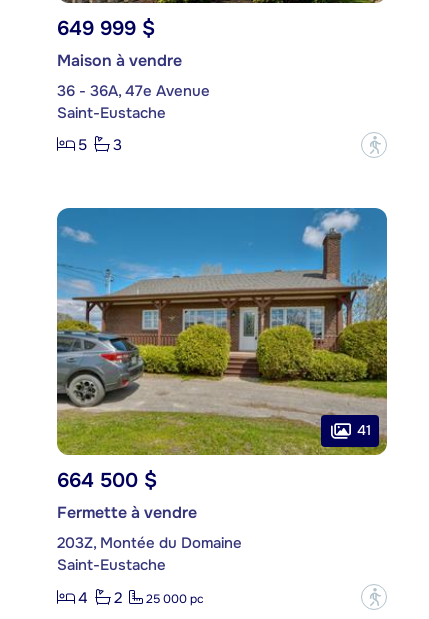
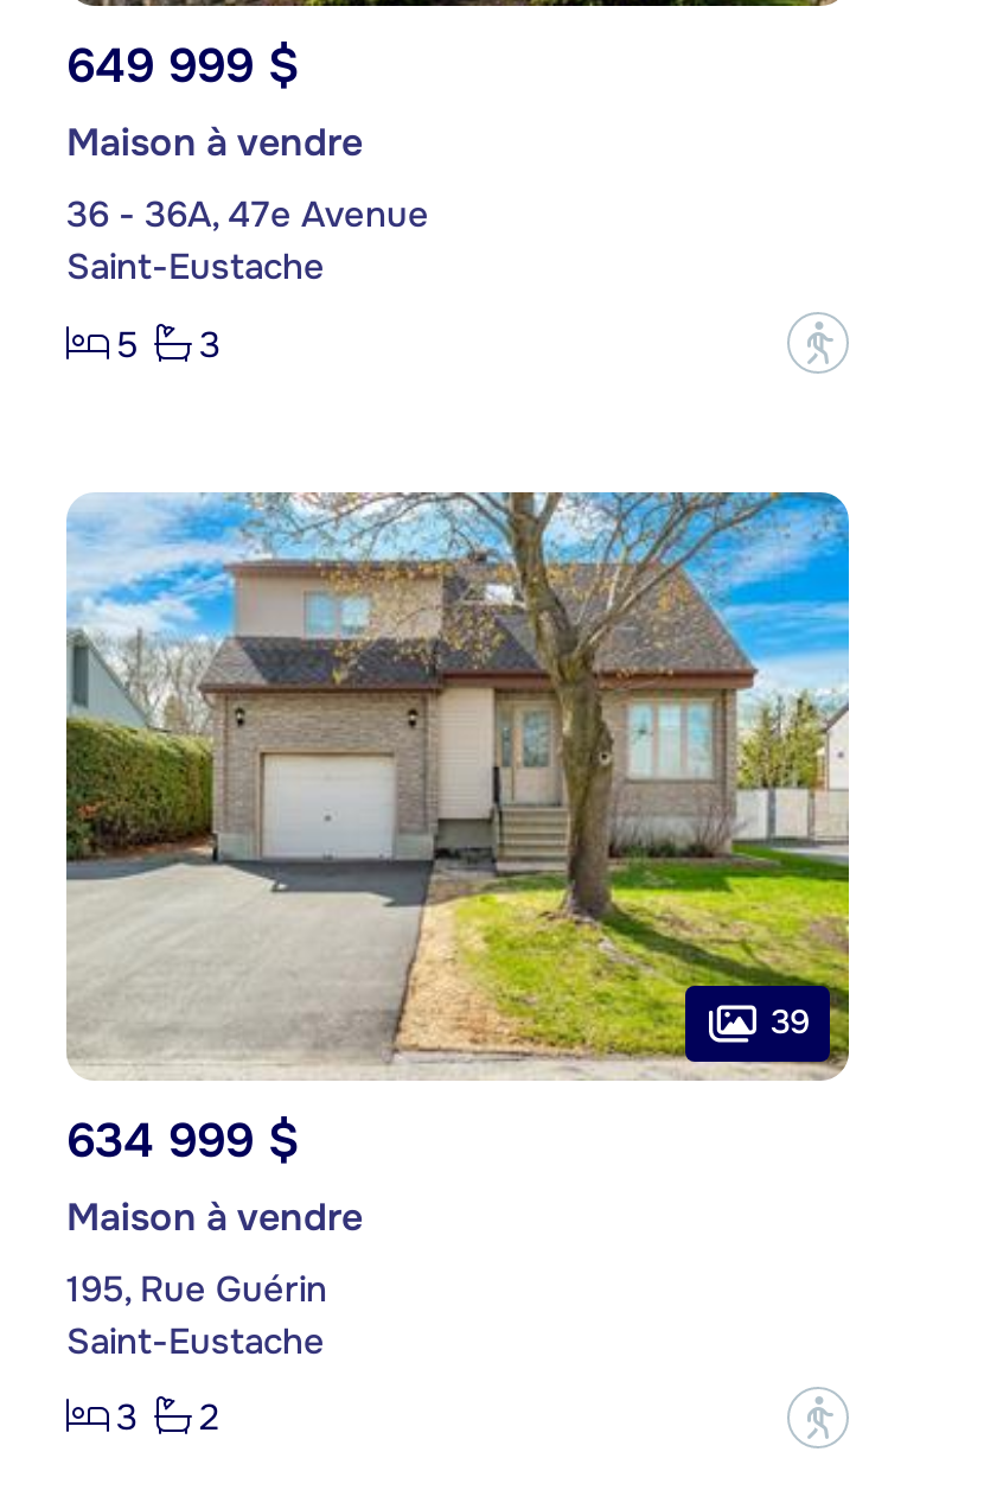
[56,207,388,456] [image] | 41 -> [64,489,851,1080] [image] | 39
[57,468,197,523] 664 500 $ | Fermette à vendre -> [66,1111,363,1242] 634 999 $ | Maison à vendre
[57,533,242,553] 203Z, Montée du Domaine -> [66,1266,327,1313] 195, Rue Guérin
[78,588,88,608] 4 -> [116,1395,138,1442] 3
[146,591,204,607] 25 000 pc -> none

